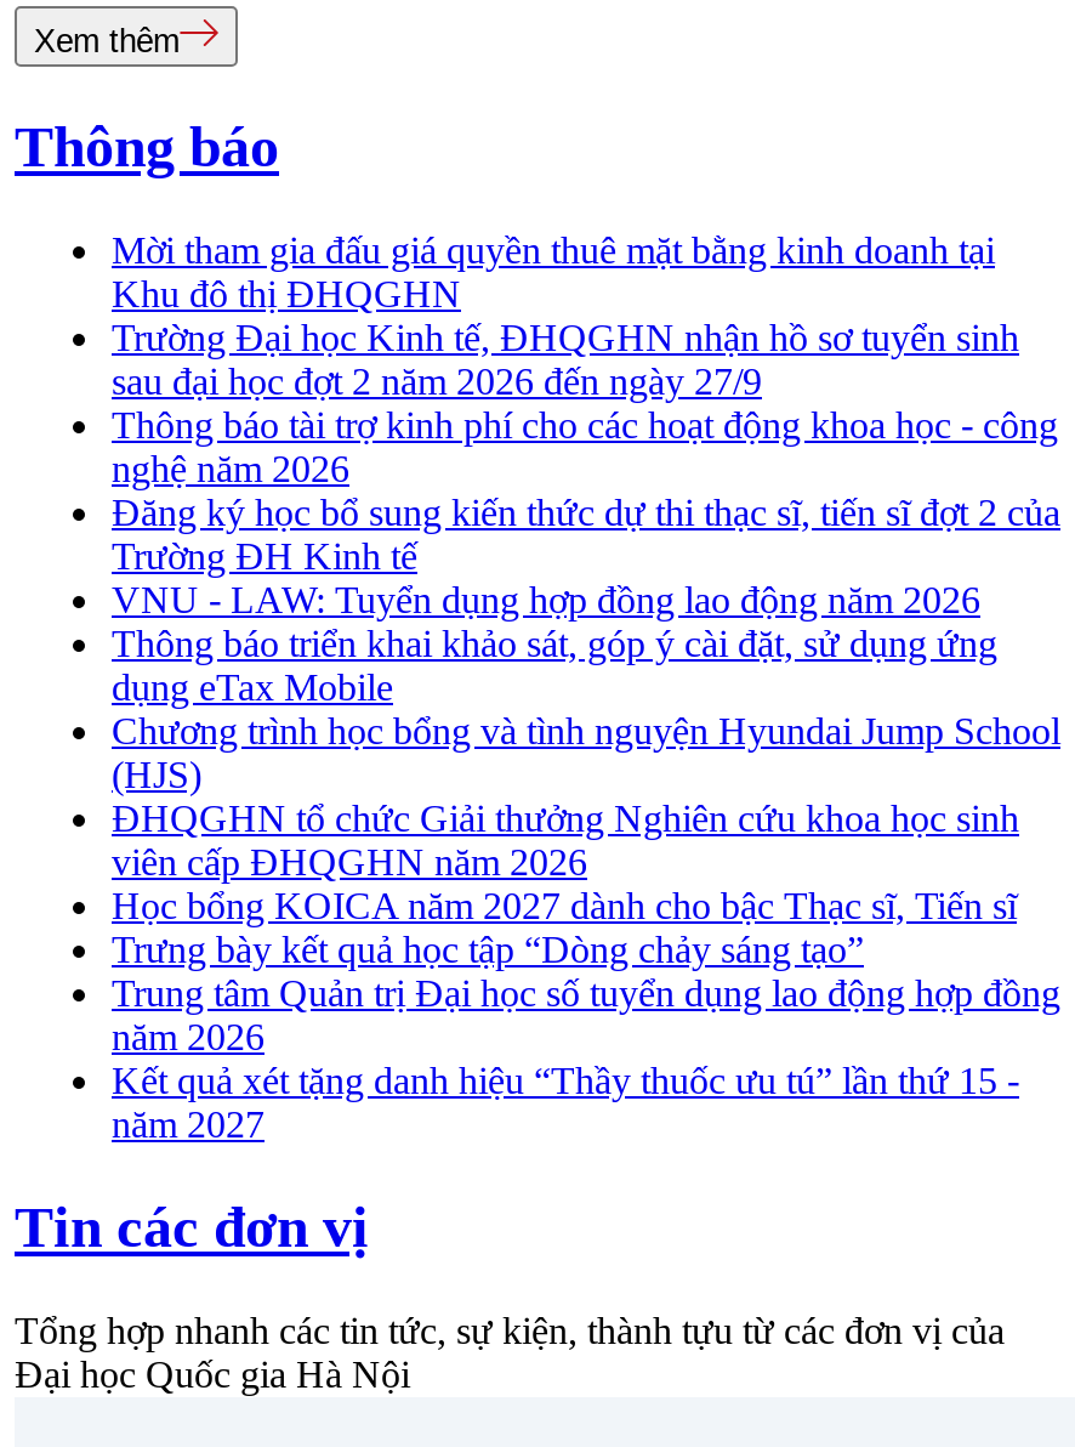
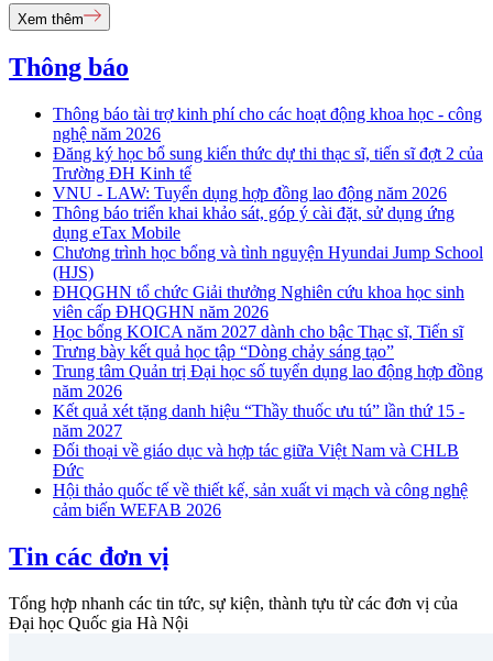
[112,230,1019,402] Mời tham gia đấu giá quyền thuê mặt bằng kinh doanh tại | Khu đô thị ĐHQGHN | Trường Đại học Kinh tế, ĐHQGHN nhận hồ sơ tuyển sinh | sau đại học đợt 2 năm 2026 đến ngày 27/9 -> none
moved [112,405,1060,1145] -> [53,105,483,440]: Thông báo tài trợ kinh phí cho các hoạt động khoa học - công | nghệ năm 2026 | Đăng ký học bổ sung kiến thức dự thi thạc sĩ, tiến sĩ đợt 2 của | ... | Kết quả xét tặng danh hiệu “Thầy thuốc ưu tú” lần thứ 15 - | năm 2027
none -> [53,441,468,519] Đối thoại về giáo dục và hợp tác giữa Việt Nam và CHLB | Đức | Hội thảo quốc tế về thiết kế, sản xuất vi mạch và công nghệ | cảm biến WEFAB 2026

